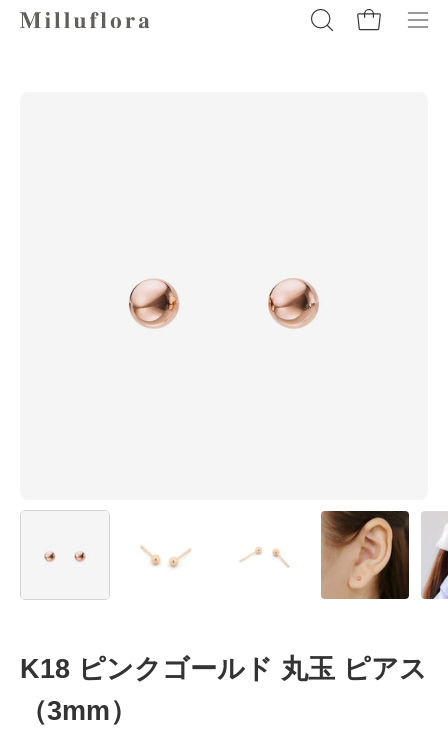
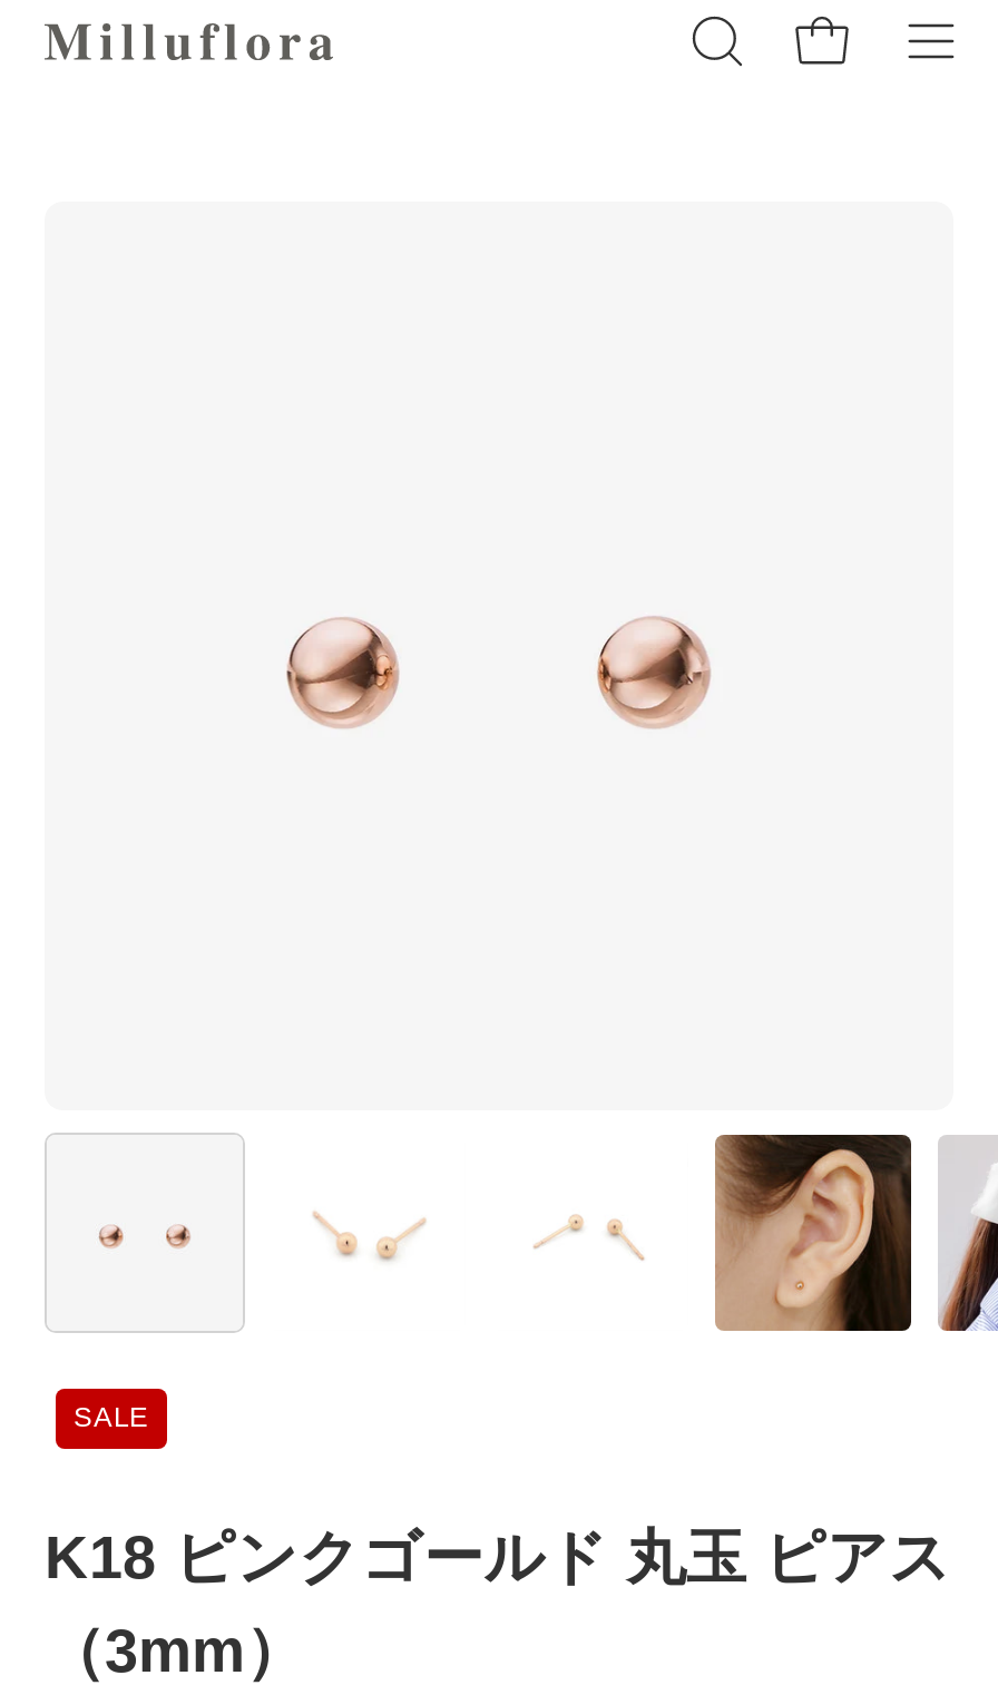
none -> [74,1403,149,1434] SALE

